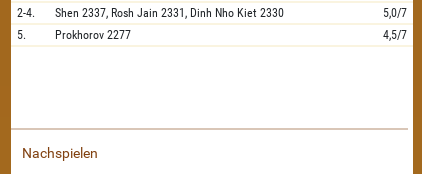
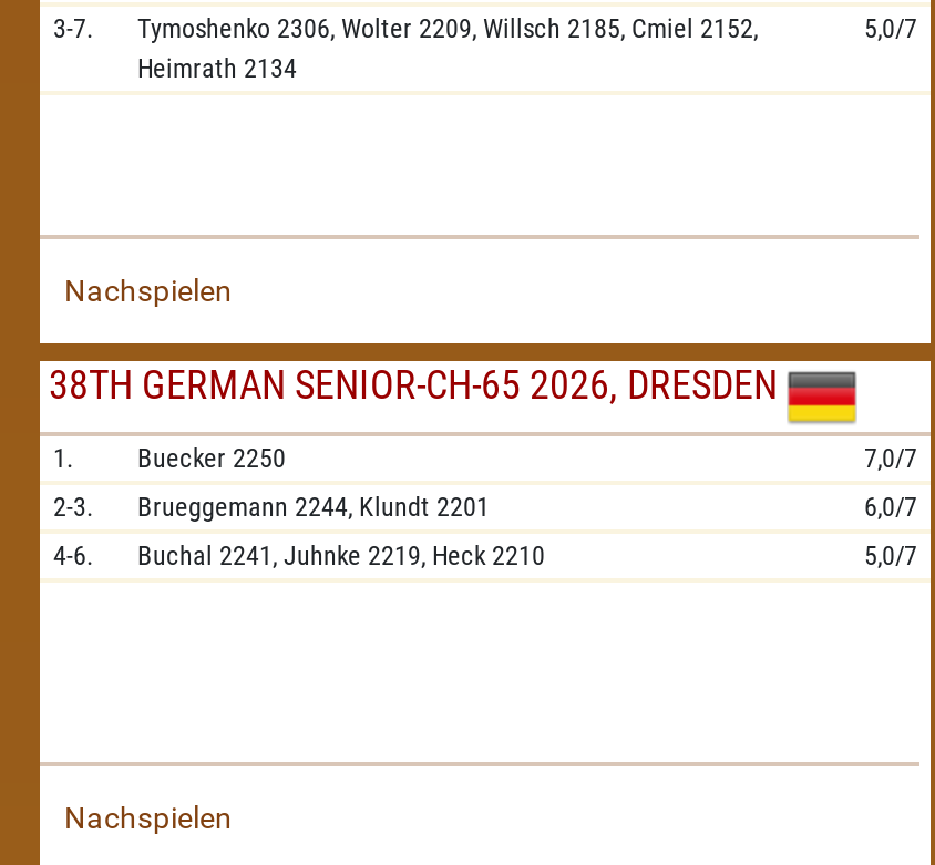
[17,6,284,20] 2-4. | Shen 2337, Rosh Jain 2331, Dinh Nho Kiet 2330 -> [53,13,758,84] 3-7. | Tymoshenko 2306, Wolter 2209, Willsch 2185, Cmiel 2152, | Heimrath 2134
[17,28,407,42] 5. | Prokhorov 2277 | 4,5/7 -> [49,272,917,571] Nachspielen | 38TH GERMAN SENIOR-CH-65 2026, DRESDEN | 1. | Buecker 2250 | 7,0/7 | 2-3. | Brueggemann 2244, Klundt 2201 | 6,0/7 | 4-6. | Buchal 2241, Juhnke 2219, Heck 2210 | 5,0/7

